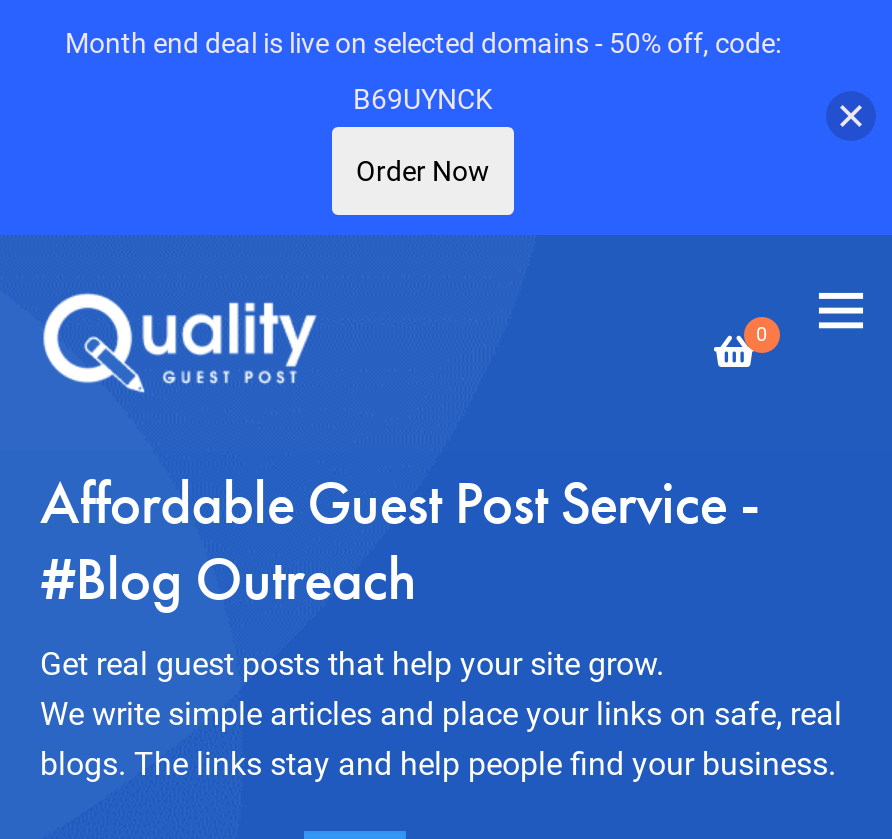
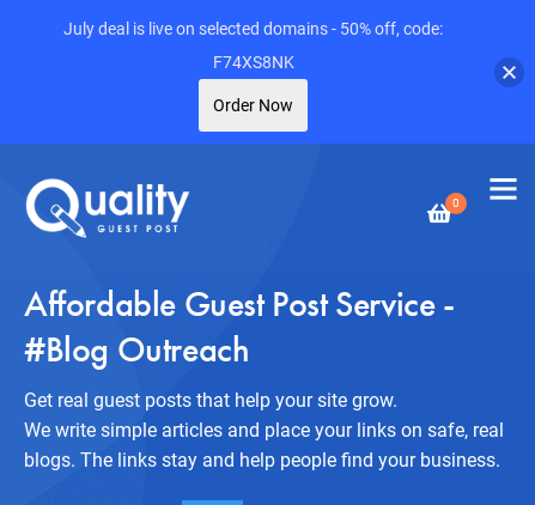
[65,27,781,59] Month end deal is live on selected domains - 50% off, code: -> [63,19,443,38] July deal is live on selected domains - 50% off, code:
[353,83,493,115] B69UYNCK -> [212,53,294,72] F74XS8NK

